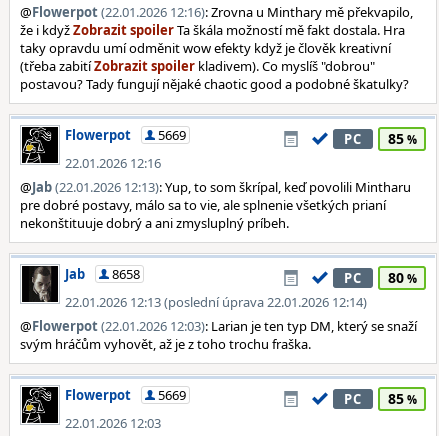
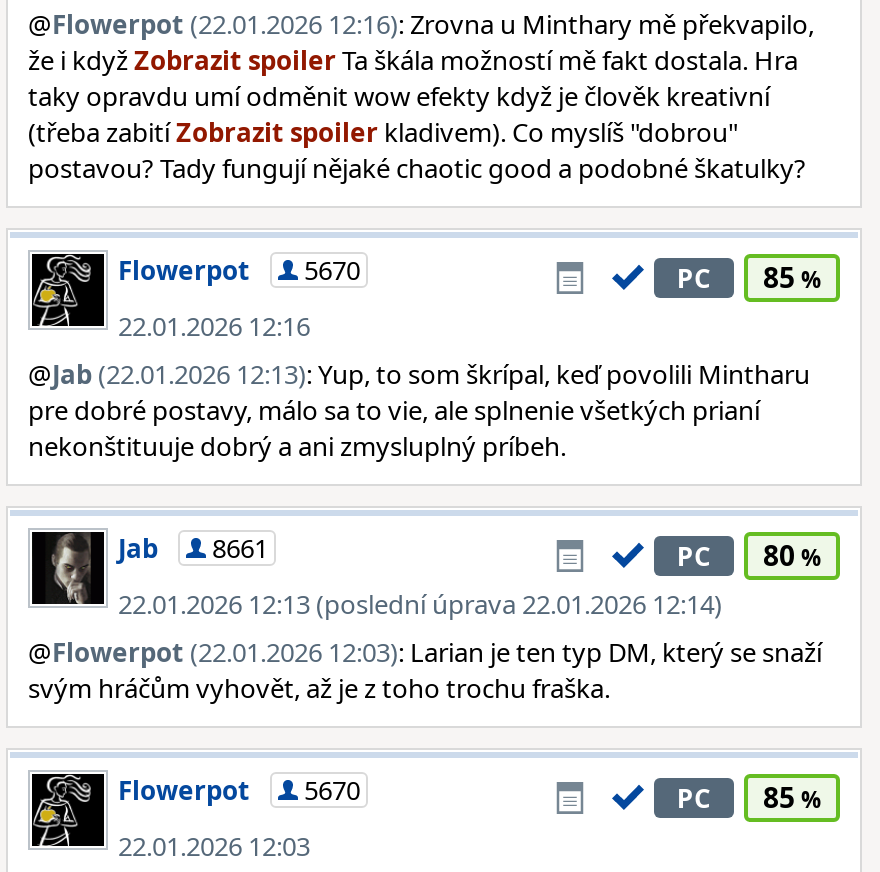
[65,126,186,144] Flowerpot 5669 -> [118,252,360,288] Flowerpot 5670
[65,265,140,283] Jab 8658 -> [118,530,268,566] Jab 8661
[65,386,186,404] Flowerpot 5669 -> [118,772,360,808] Flowerpot 5670

